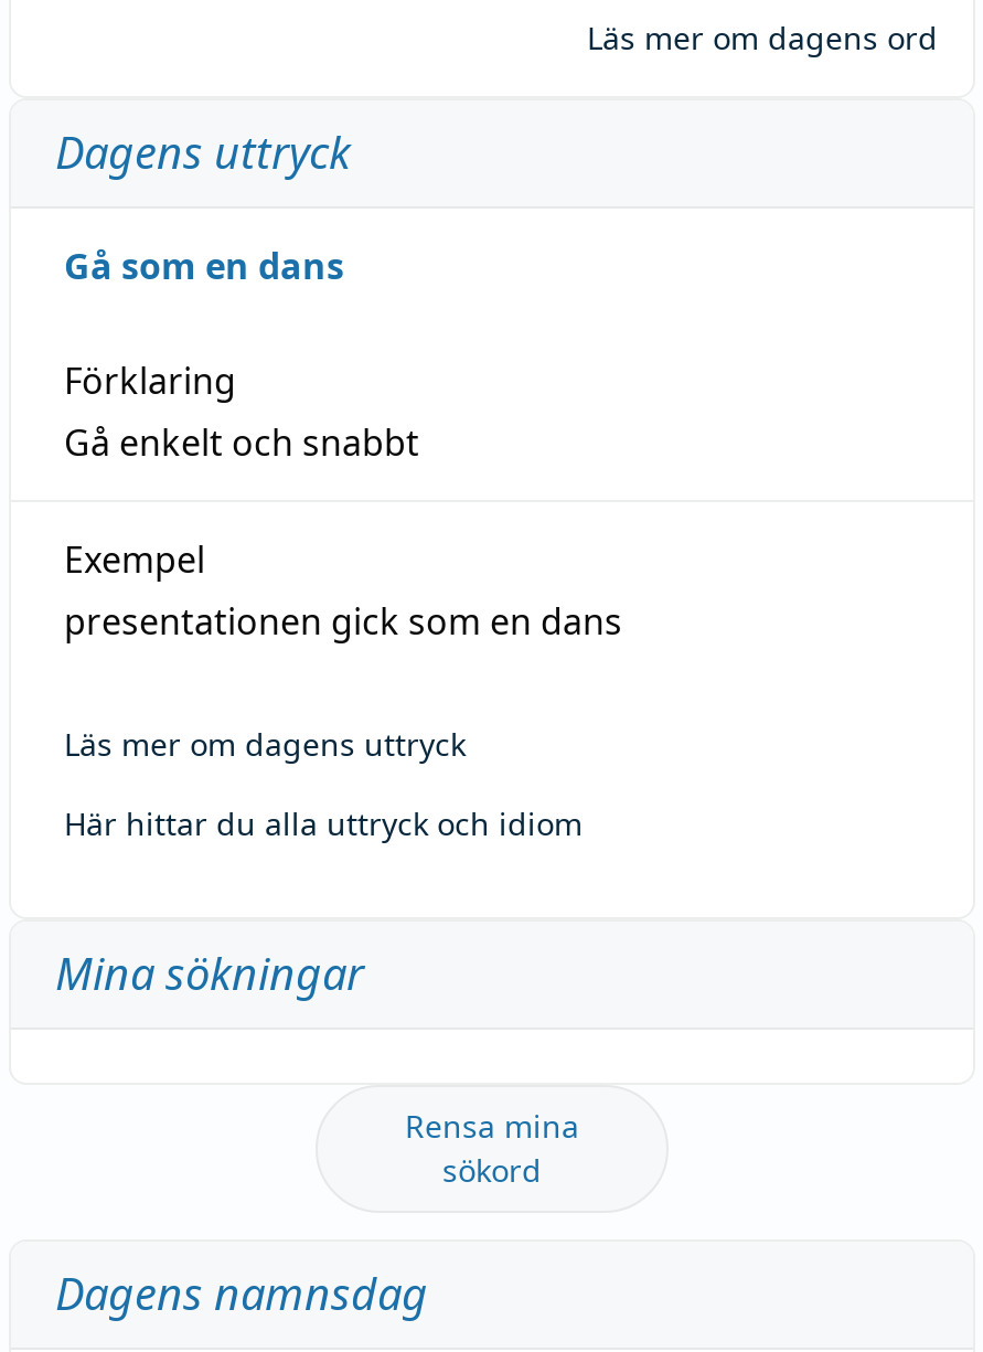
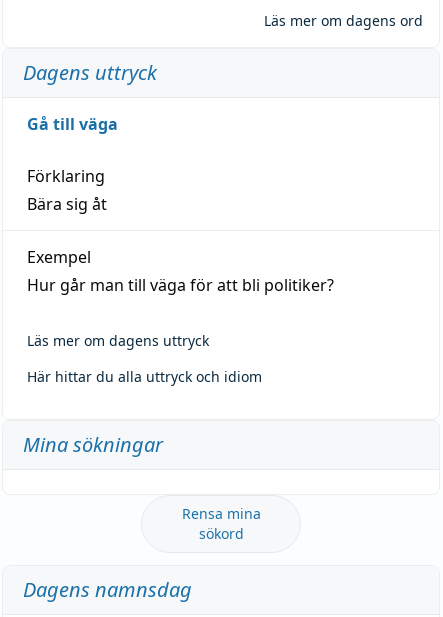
[64,241,344,290] Gå som en dans -> [27,113,118,135] Gå till väga
[64,418,419,466] Gå enkelt och snabbt -> [27,193,107,215] Bära sig åt
[64,596,622,645] presentationen gick som en dans -> [27,274,334,296] Hur går man till väga för att bli politiker?

